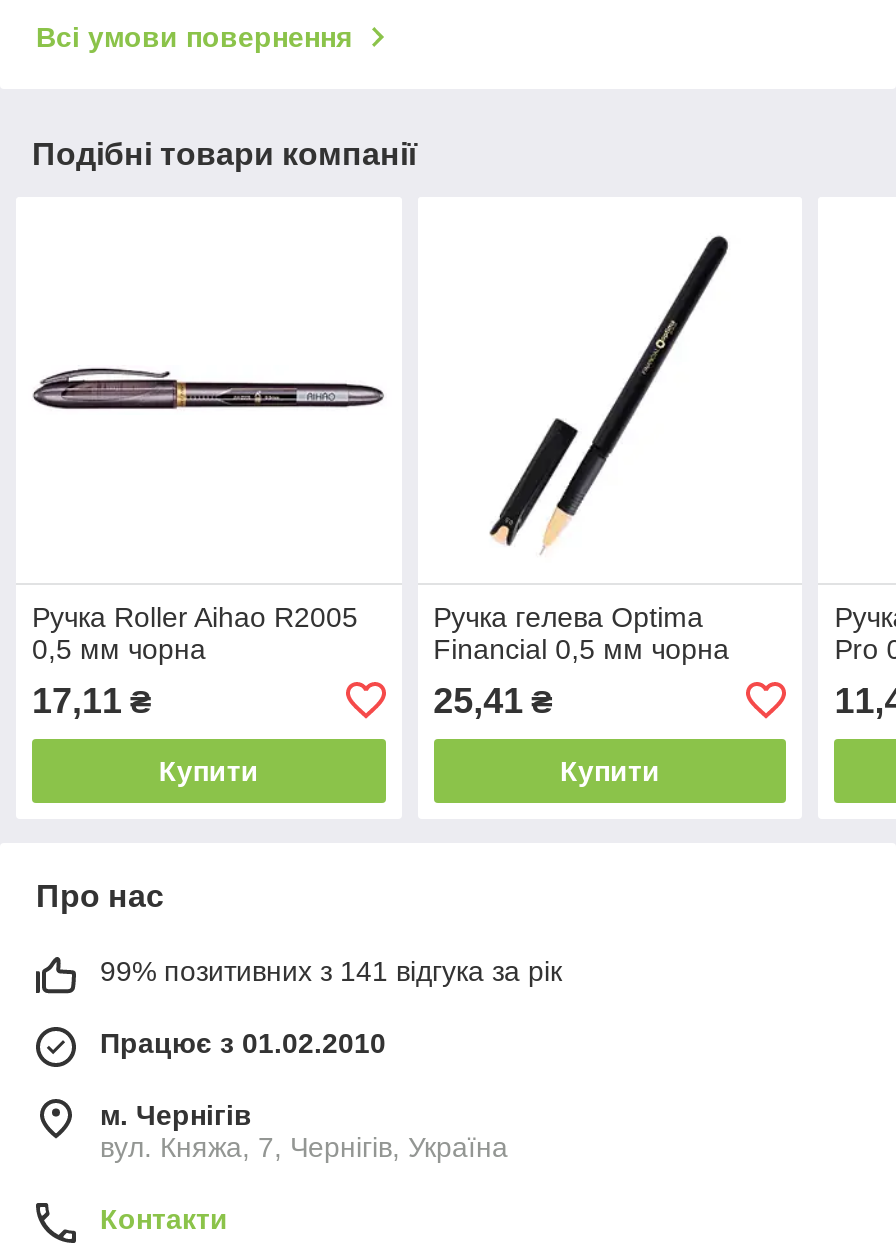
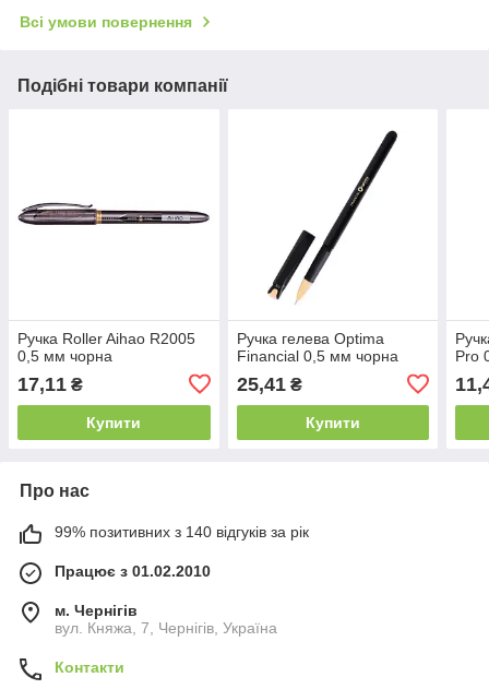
[100,955,562,987] 99% позитивних з 141 відгука за рік -> [55,523,309,540] 99% позитивних з 140 відгуків за рік

